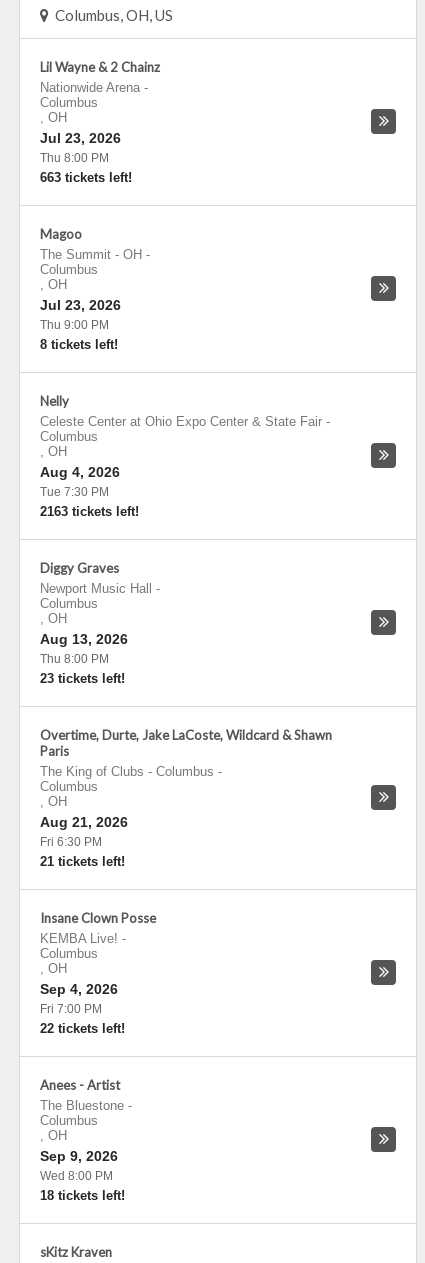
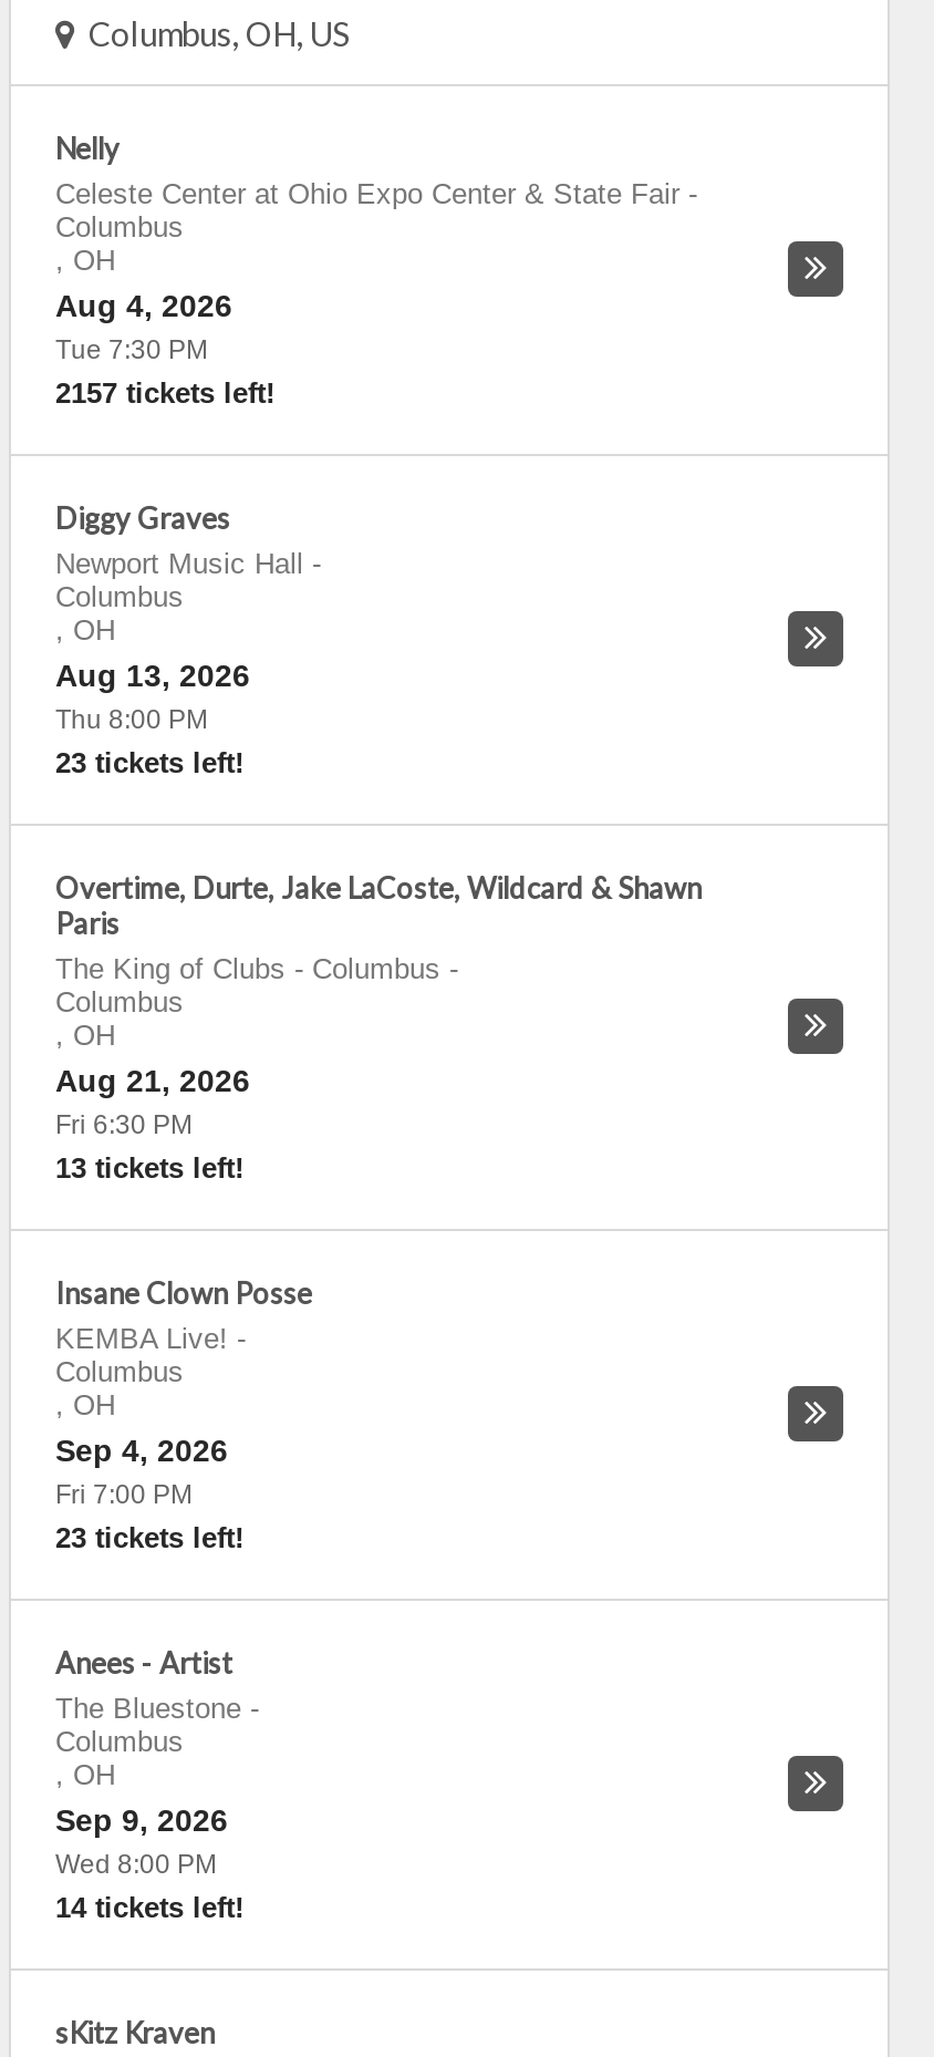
[40,59,160,185] Lil Wayne & 2 Chainz | Nationwide Arena - | Columbus | , OH | Jul 23, 2026 | Thu 8:00 PM | 663 tickets left! -> none
[40,226,150,352] Magoo | The Summit - OH - | Columbus | , OH | Jul 23, 2026 | Thu 9:00 PM | 8 tickets left! -> none
[40,504,139,519] 2163 tickets left! -> [55,376,274,410] 2157 tickets left!
[40,854,125,869] 21 tickets left! -> [55,1151,243,1185] 13 tickets left!
[40,1021,125,1036] 22 tickets left! -> [55,1521,243,1554] 23 tickets left!
[40,1188,125,1203] 18 tickets left! -> [55,1891,243,1924] 14 tickets left!

